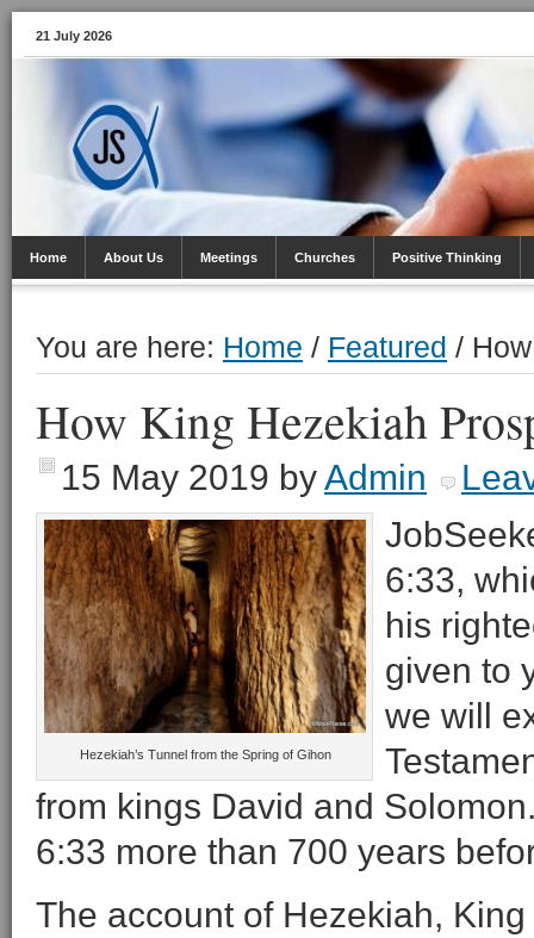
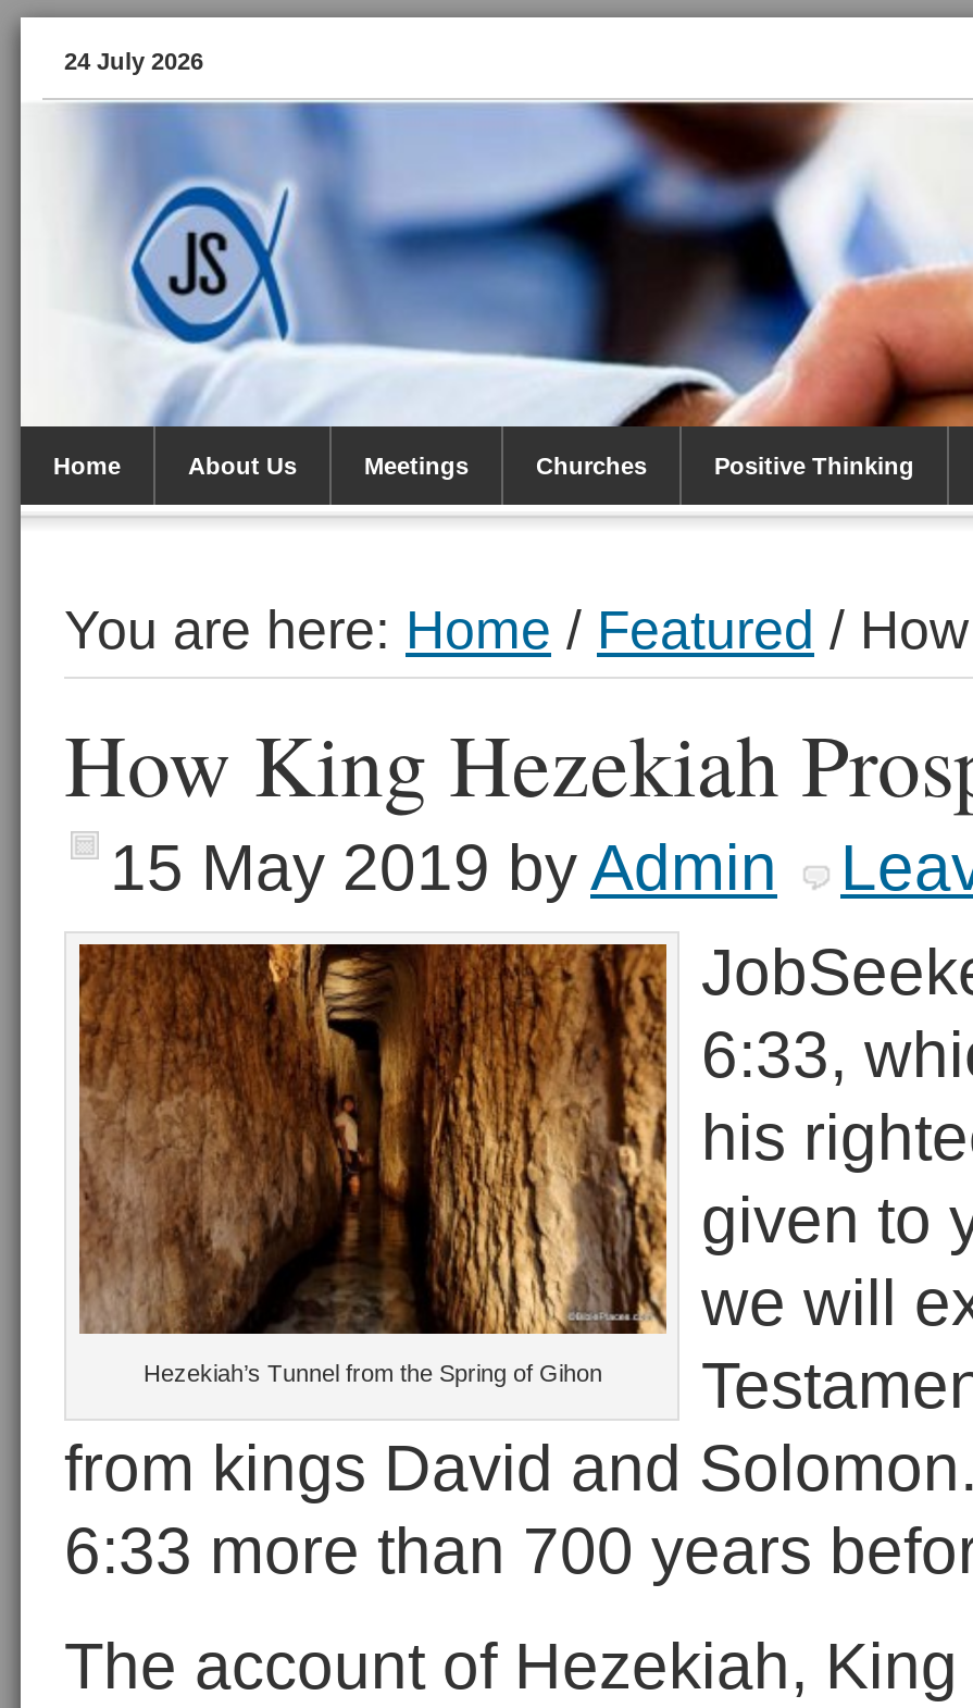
[36,29,112,43] 21 July 2026 -> [64,48,203,74] 24 July 2026

